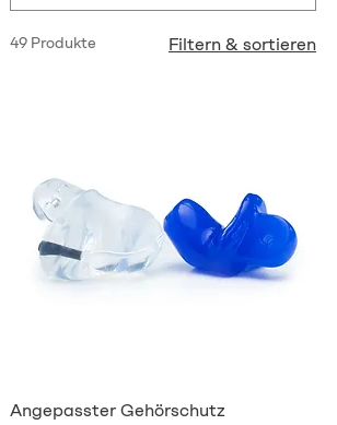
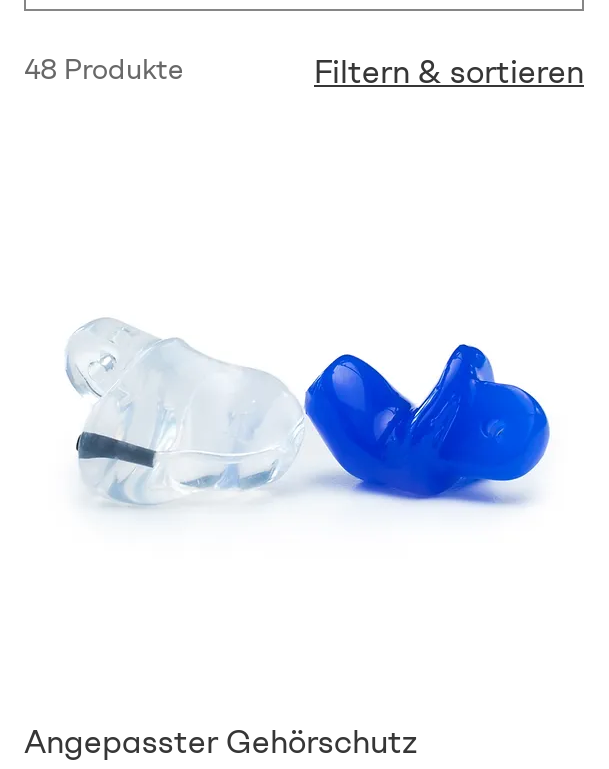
[10,34,96,52] 49 Produkte -> [24,53,184,87] 48 Produkte

